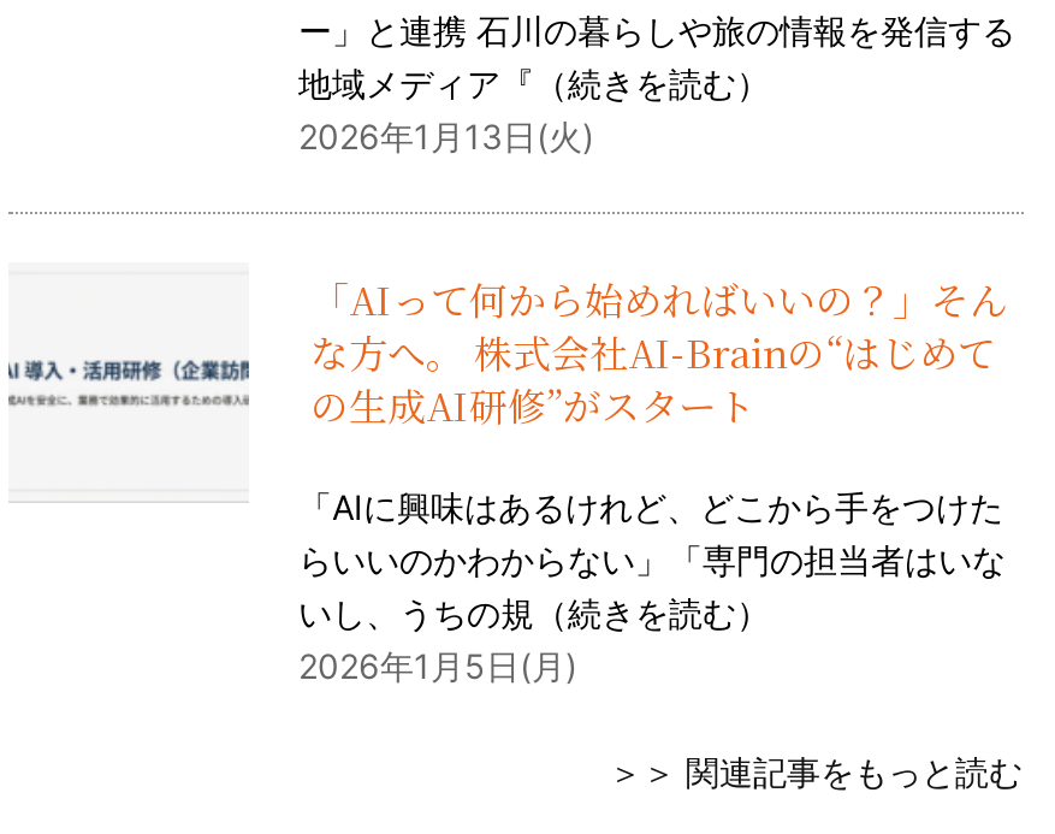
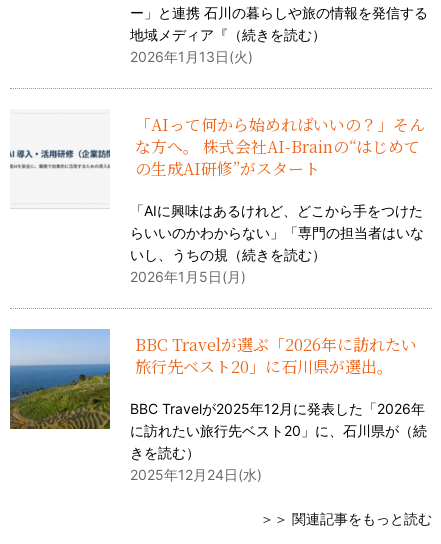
none -> [9,329,427,483] [image] | BBC Travelが選ぶ「2026年に訪れたい | 旅行先ベスト20」に石川県が選出。 | BBC Travelが2025年12月に発表した「2026年 | に訪れたい旅行先ベスト20」に、石川県が（続 | きを読む） | 2025年12月24日(水)

